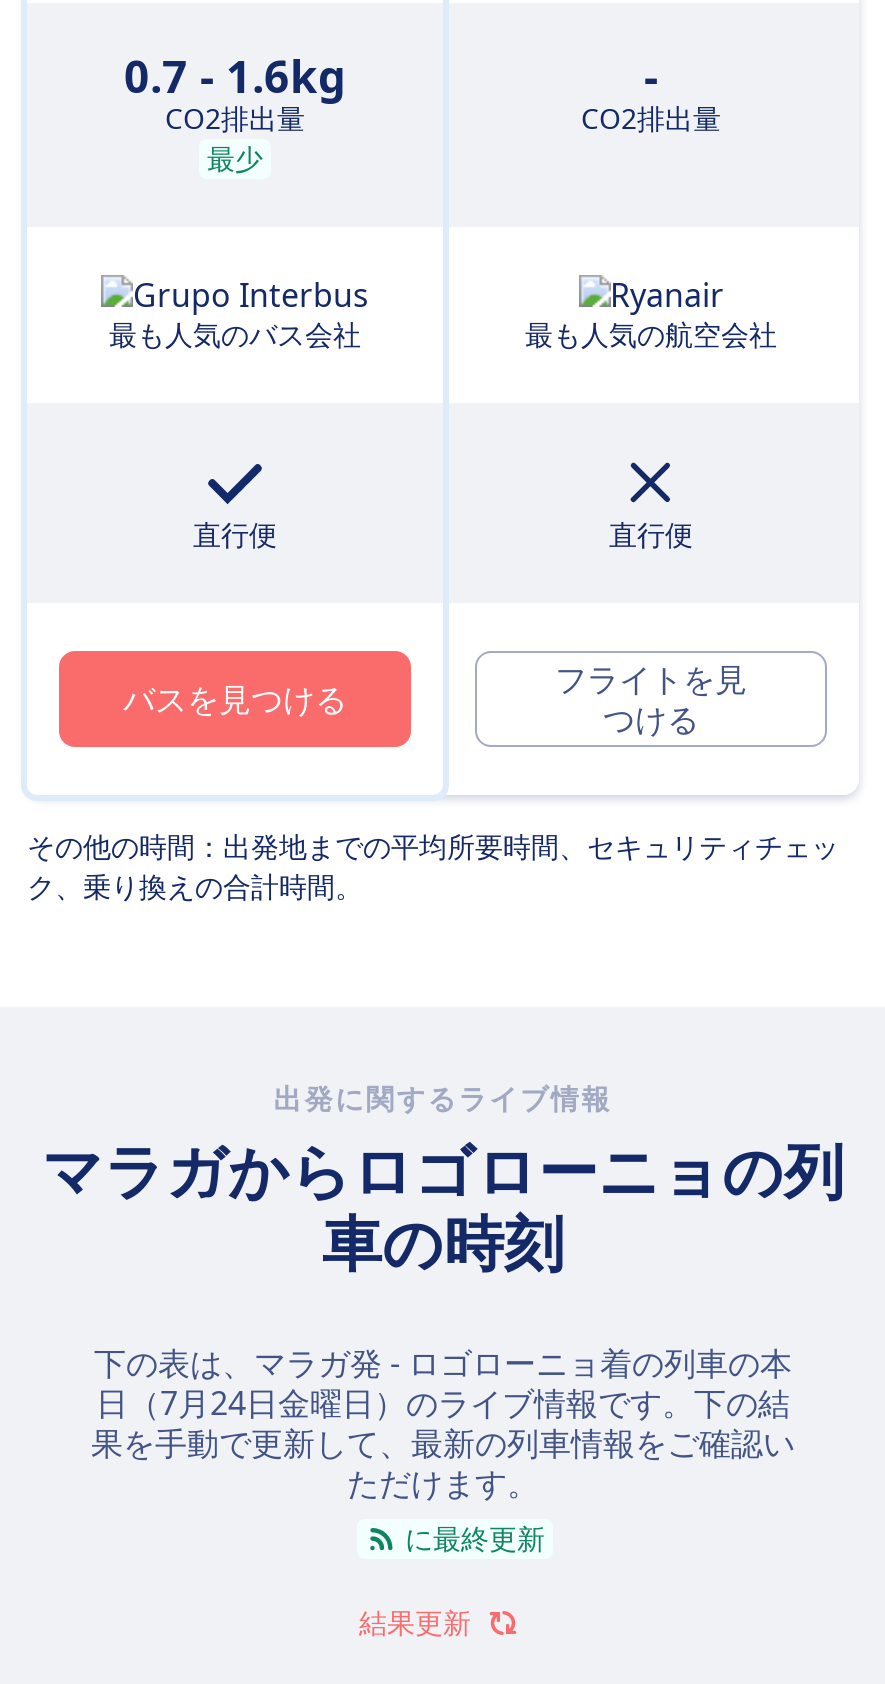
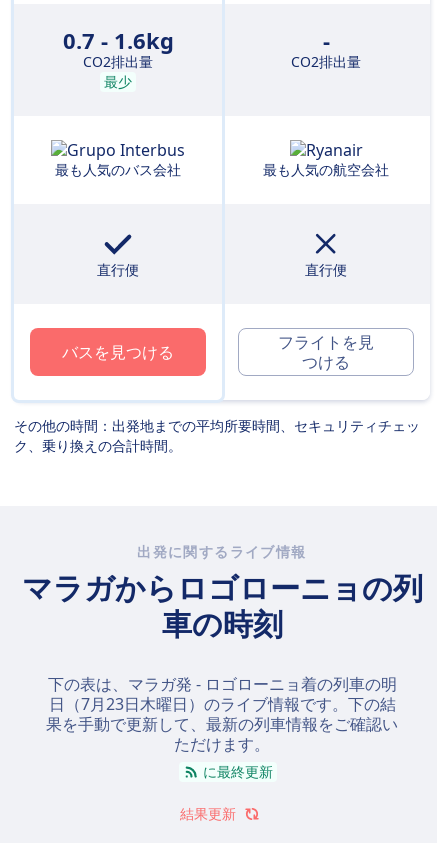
[94,1341,792,1385] 下の表は、マラガ発 - ロゴローニョ着の列車の本 -> [47,673,396,695] 下の表は、マラガ発 - ロゴローニョ着の列車の明
[96,1381,790,1425] 日（7月24日金曜日）のライブ情報です。下の結 -> [48,693,395,715] 日（7月23日木曜日）のライブ情報です。下の結

